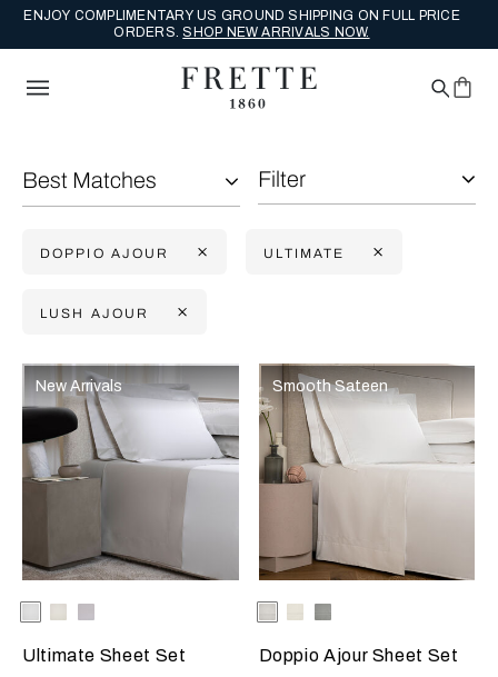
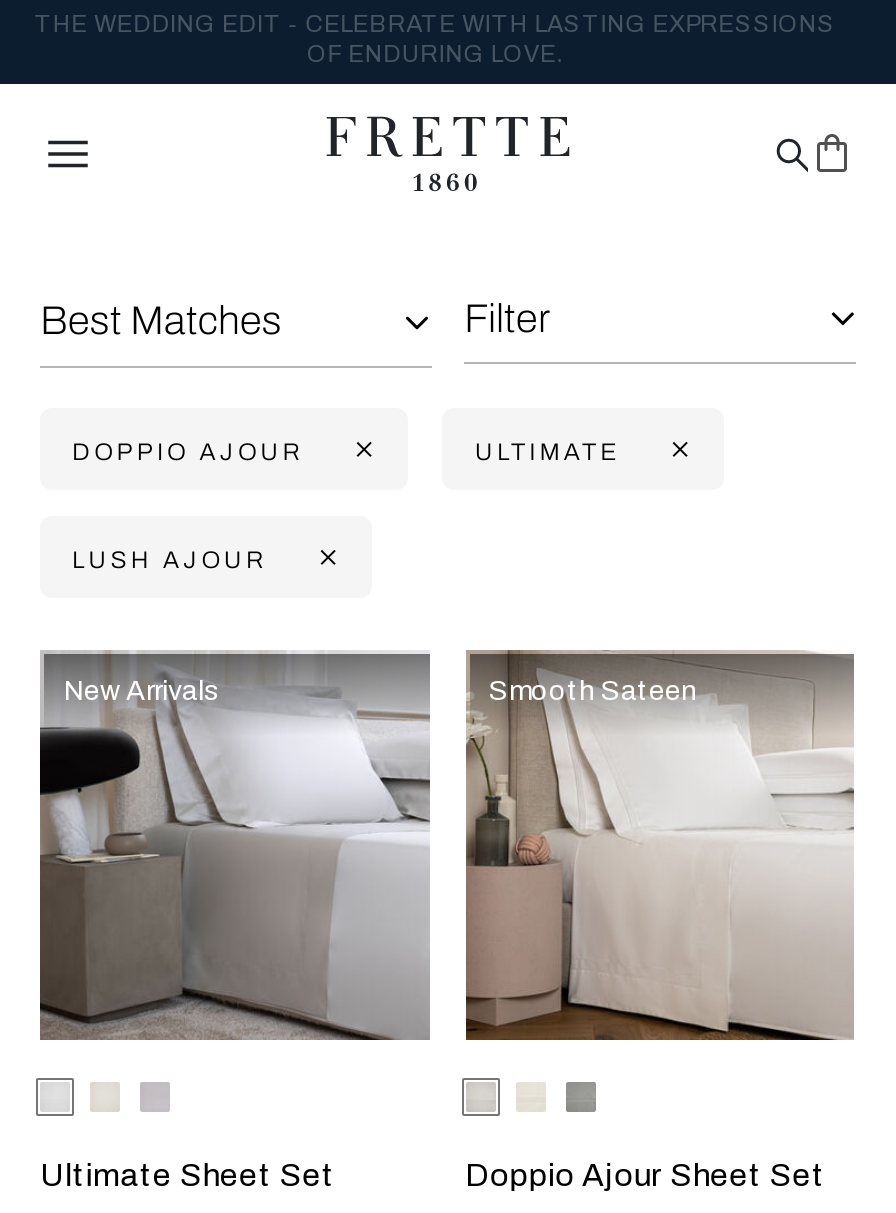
[24,8,460,40] ENJOY COMPLIMENTARY US GROUND SHIPPING ON FULL PRICE | ORDERS. SHOP NEW ARRIVALS NOW. -> [34,10,836,68] THE WEDDING EDIT - CELEBRATE WITH LASTING EXPRESSIONS | OF ENDURING LOVE.

